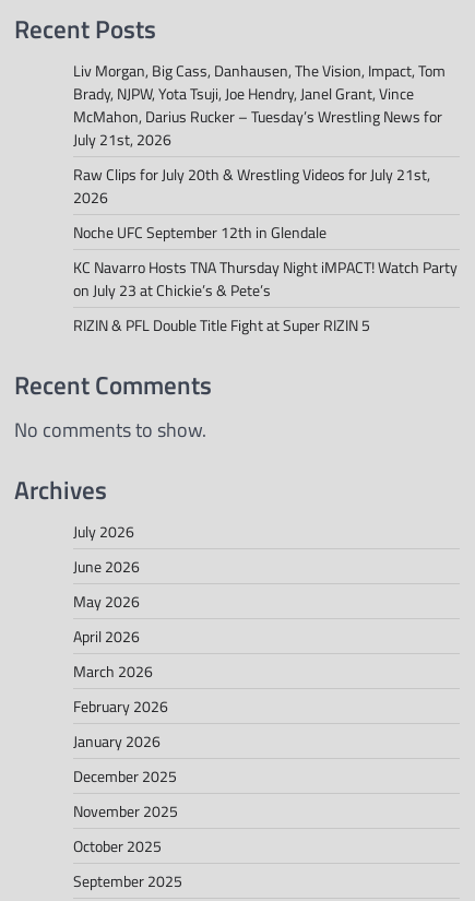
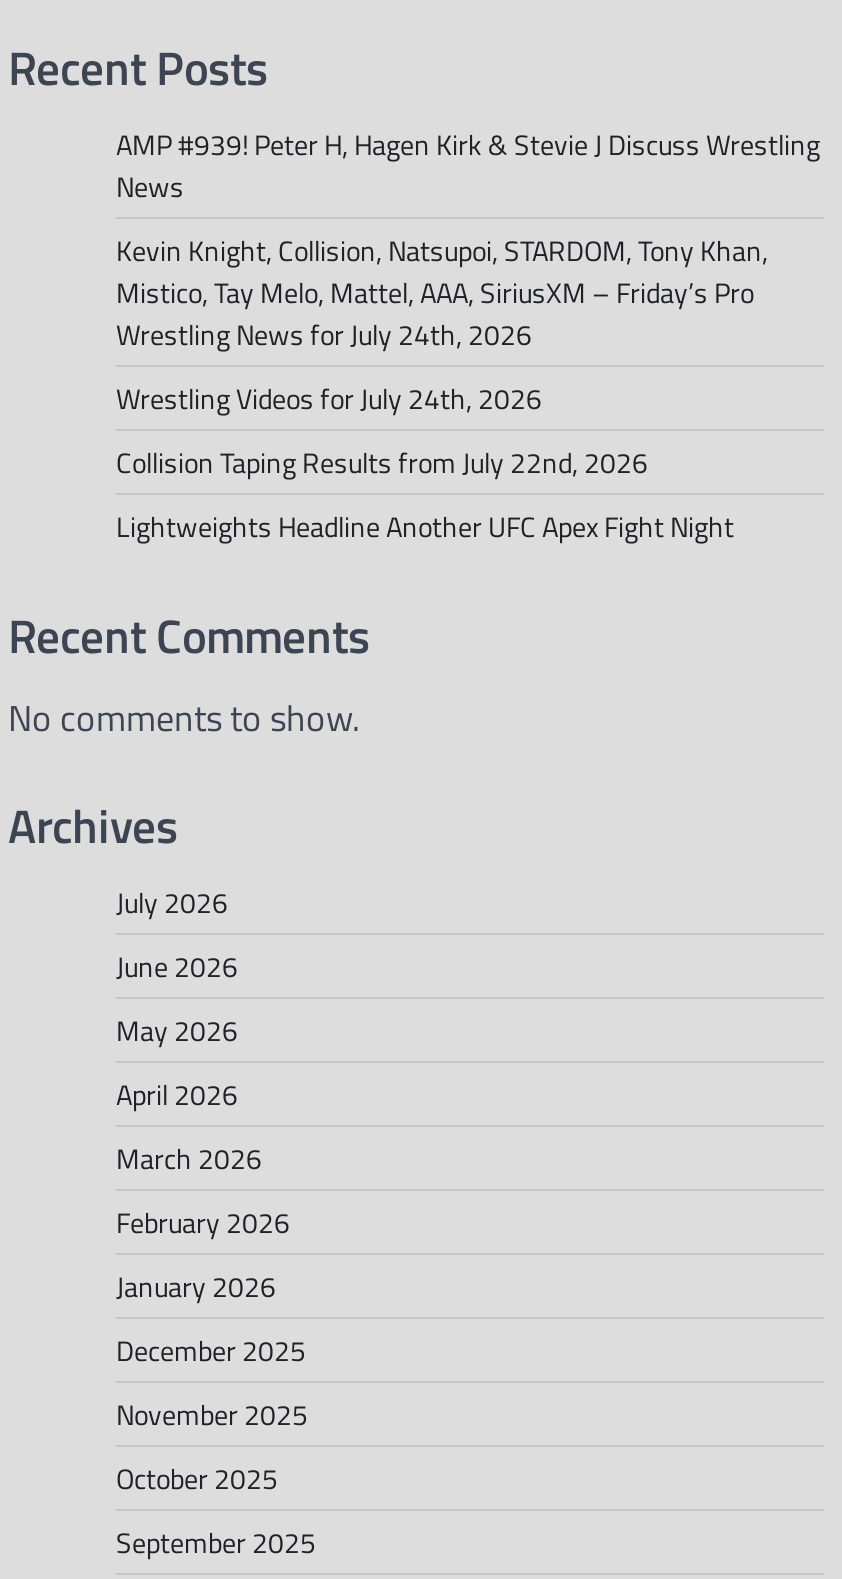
[73,59,446,151] Liv Morgan, Big Cass, Danhausen, The Vision, Impact, Tom | Brady, NJPW, Yota Tsuji, Joe Hendry, Janel Grant, Vince | McMahon, Darius Rucker – Tuesday’s Wrestling News for | July 21st, 2026 -> [116,123,820,207] AMP #939! Peter H, Hagen Kirk & Stevie J Discuss Wrestling | News
[73,163,430,209] Raw Clips for July 20th & Wrestling Videos for July 21st, | 2026 -> [116,229,768,355] Kevin Knight, Collision, Natsupoi, STARDOM, Tony Khan, | Mistico, Tay Melo, Mattel, AAA, SiriusXM – Friday’s Pro | Wrestling News for July 24th, 2026
[73,221,326,244] Noche UFC September 12th in Glendale -> [116,377,542,419] Wrestling Videos for July 24th, 2026
[73,256,458,302] KC Navarro Hosts TNA Thursday Night iMPACT! Watch Party | on July 23 at Chickie’s & Pete’s -> [116,441,648,483] Collision Taping Results from July 22nd, 2026
[73,314,370,337] RIZIN & PFL Double Title Fight at Super RIZIN 5 -> [116,505,734,547] Lightweights Headline Another UFC Apex Fight Night

